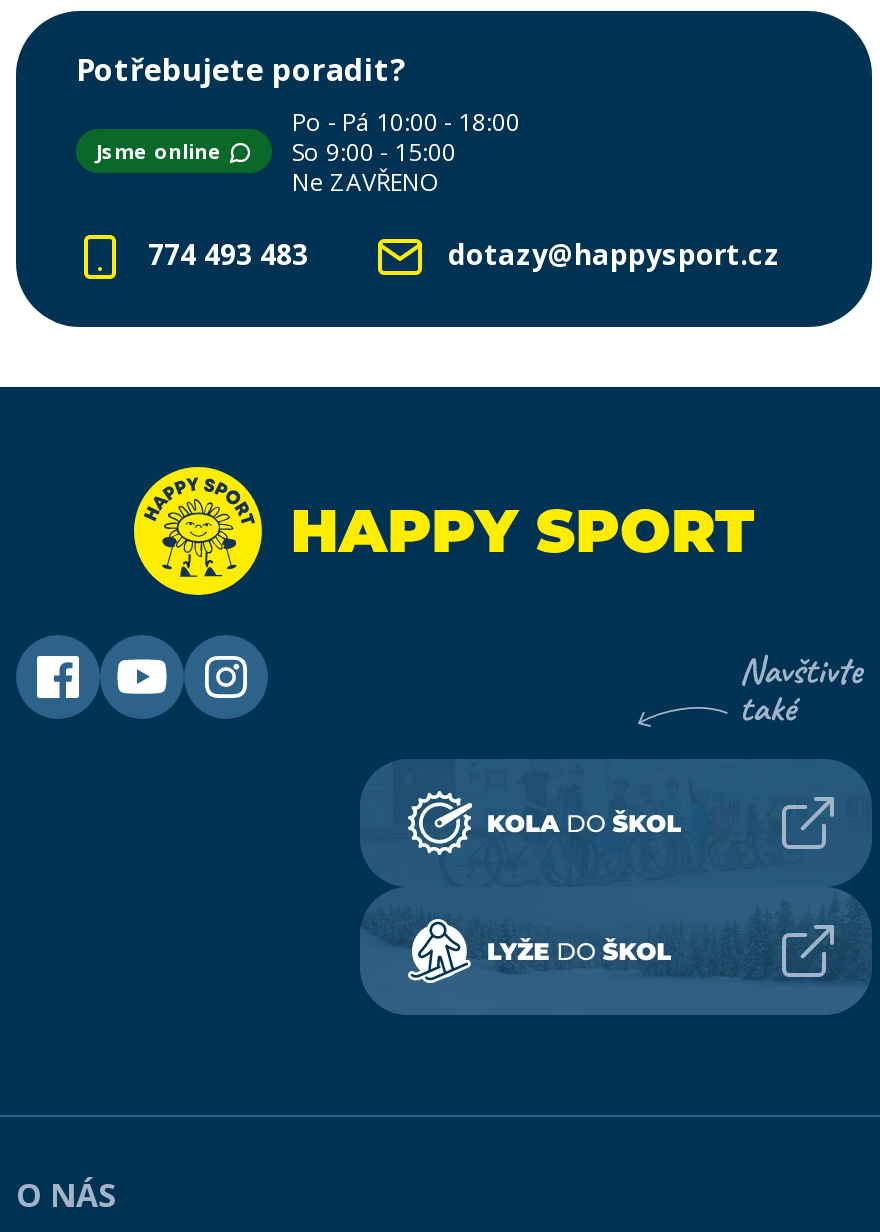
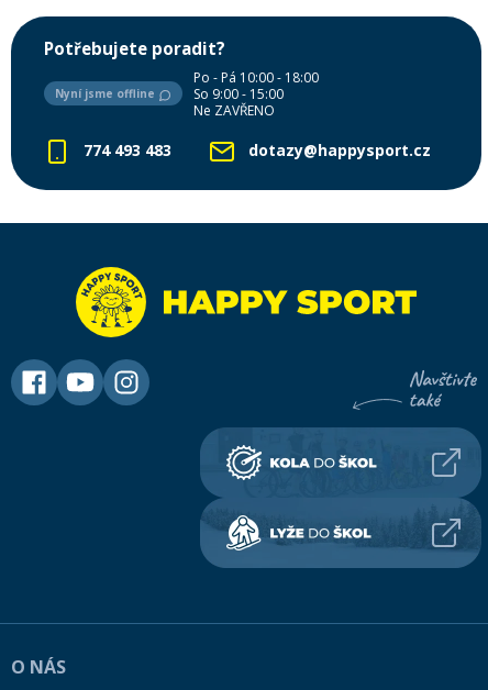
[96,137,228,165] Jsme online -> [55,86,158,101] Nyní jsme offline

